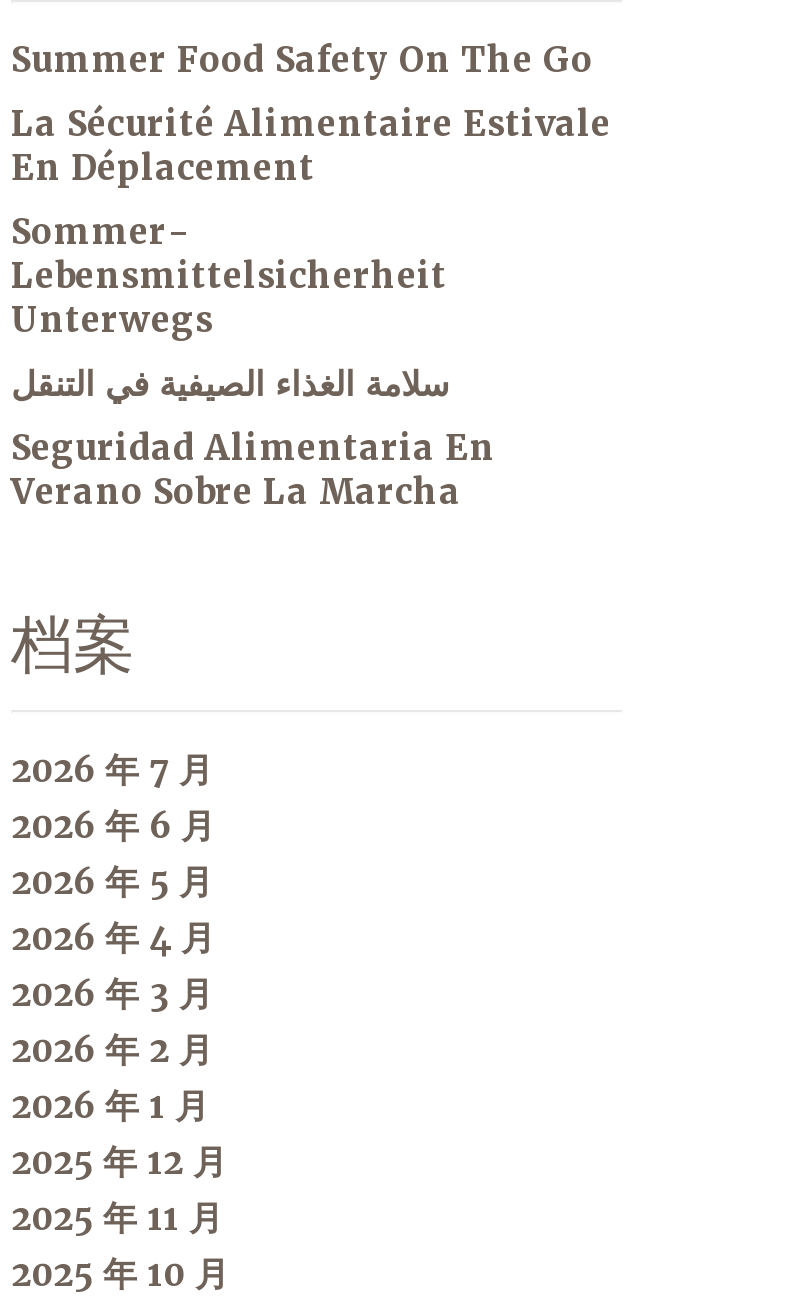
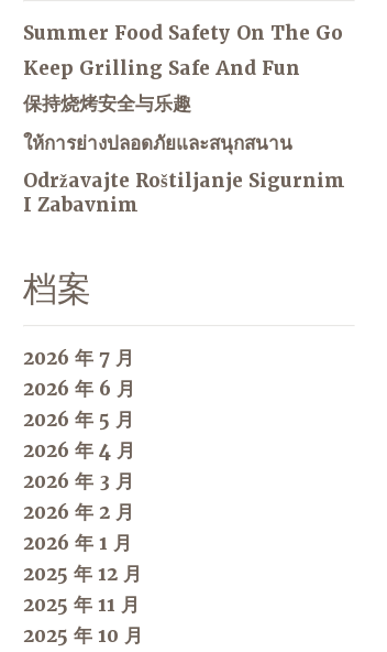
[11,101,611,189] La Sécurité Alimentaire Estivale | En Déplacement -> [23,56,300,80] Keep Grilling Safe And Fun
[11,209,447,341] Sommer- | Lebensmittelsicherheit | Unterwegs -> [23,91,191,115] 保持烧烤安全与乐趣
[11,361,449,405] سلامة الغذاء الصيفية في التنقل -> [23,131,292,155] ให้การย่างปลอดภัยและสนุกสนาน
[11,425,495,513] Seguridad Alimentaria En | Verano Sobre La Marcha -> [23,168,345,216] Održavajte Roštiljanje Sigurnim | I Zabavnim

